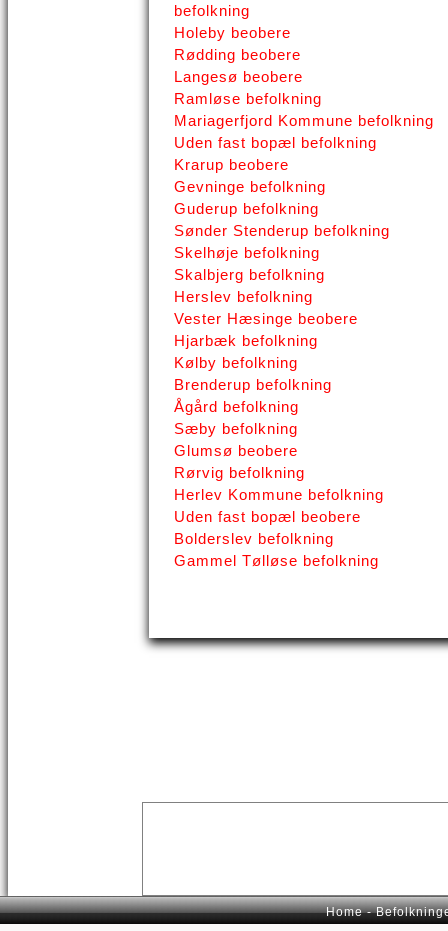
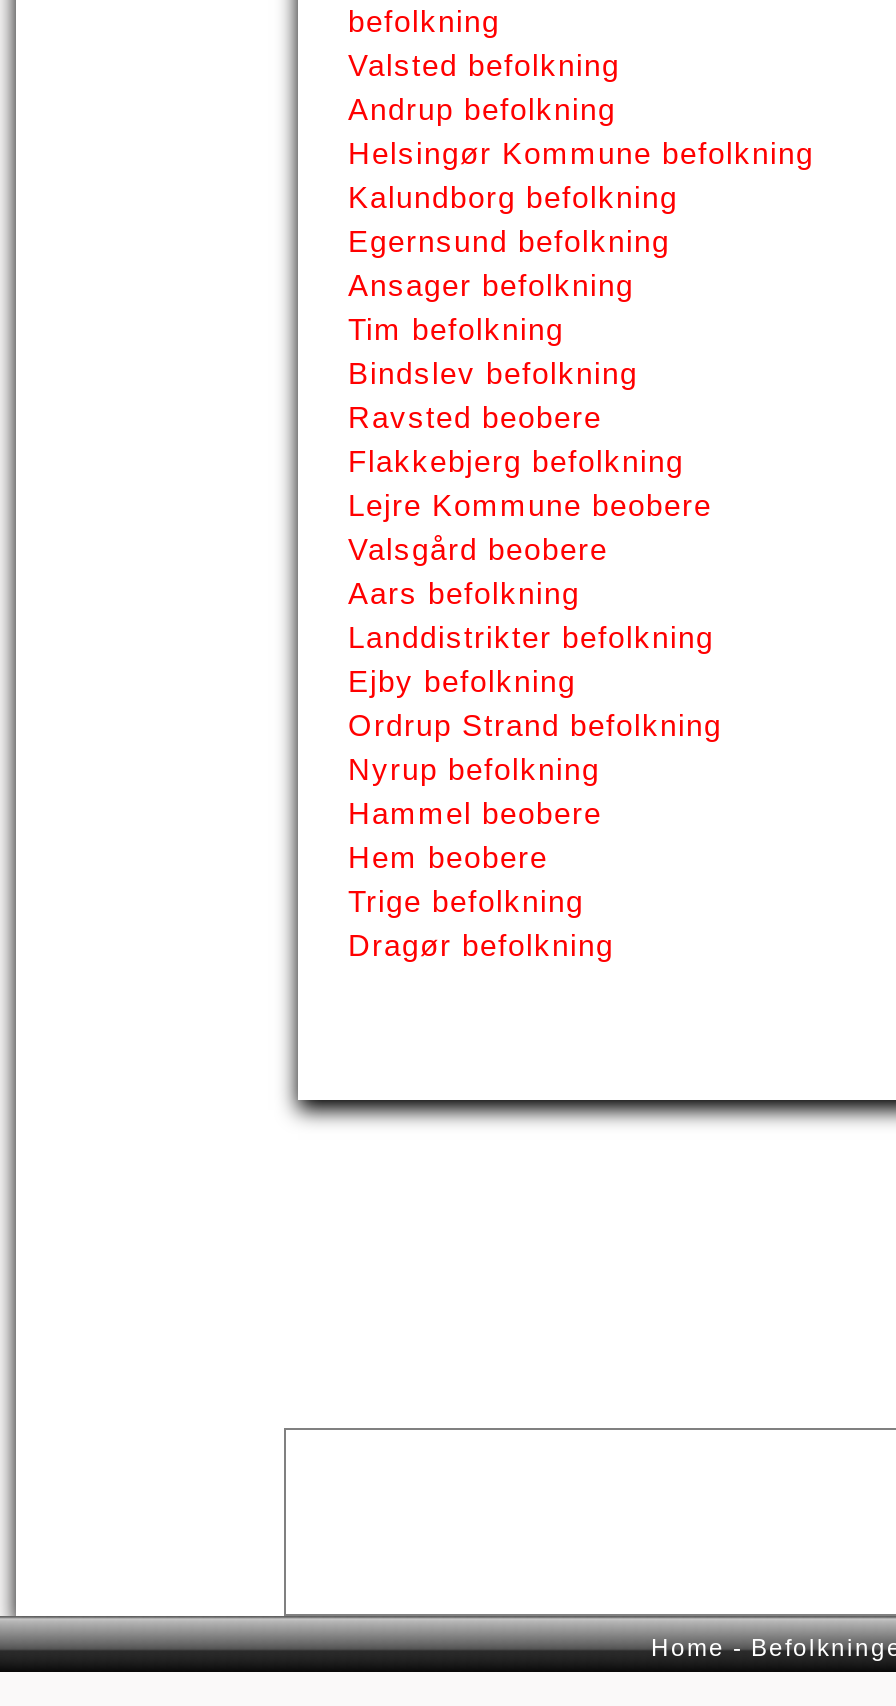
[174,24,434,569] Holeby beobere | Rødding beobere | Langesø beobere | Ramløse befolkning | Mariagerfjord Kommune befolkning | Uden fast bopæl befolkning | Krarup beobere | Gevninge befolkning | Guderup befolkning | Sønder Stenderup befolkning | Skelhøje befolkning | Skalbjerg befolkning | Herslev befolkning | Vester Hæsinge beobere | Hjarbæk befolkning | Kølby befolkning | Brenderup befolkning | Ågård befolkning | Sæby befolkning | Glumsø beobere | Rørvig befolkning | Herlev Kommune befolkning | Uden fast bopæl beobere | Bolderslev befolkning | Gammel Tølløse befolkning -> [348,49,814,963] Valsted befolkning | Andrup befolkning | Helsingør Kommune befolkning | Kalundborg befolkning | Egernsund befolkning | Ansager befolkning | Tim befolkning | Bindslev befolkning | Ravsted beobere | Flakkebjerg befolkning | Lejre Kommune beobere | Valsgård beobere | Aars befolkning | Landdistrikter befolkning | Ejby befolkning | Ordrup Strand befolkning | Nyrup befolkning | Hammel beobere | Hem beobere | Trige befolkning | Dragør befolkning

